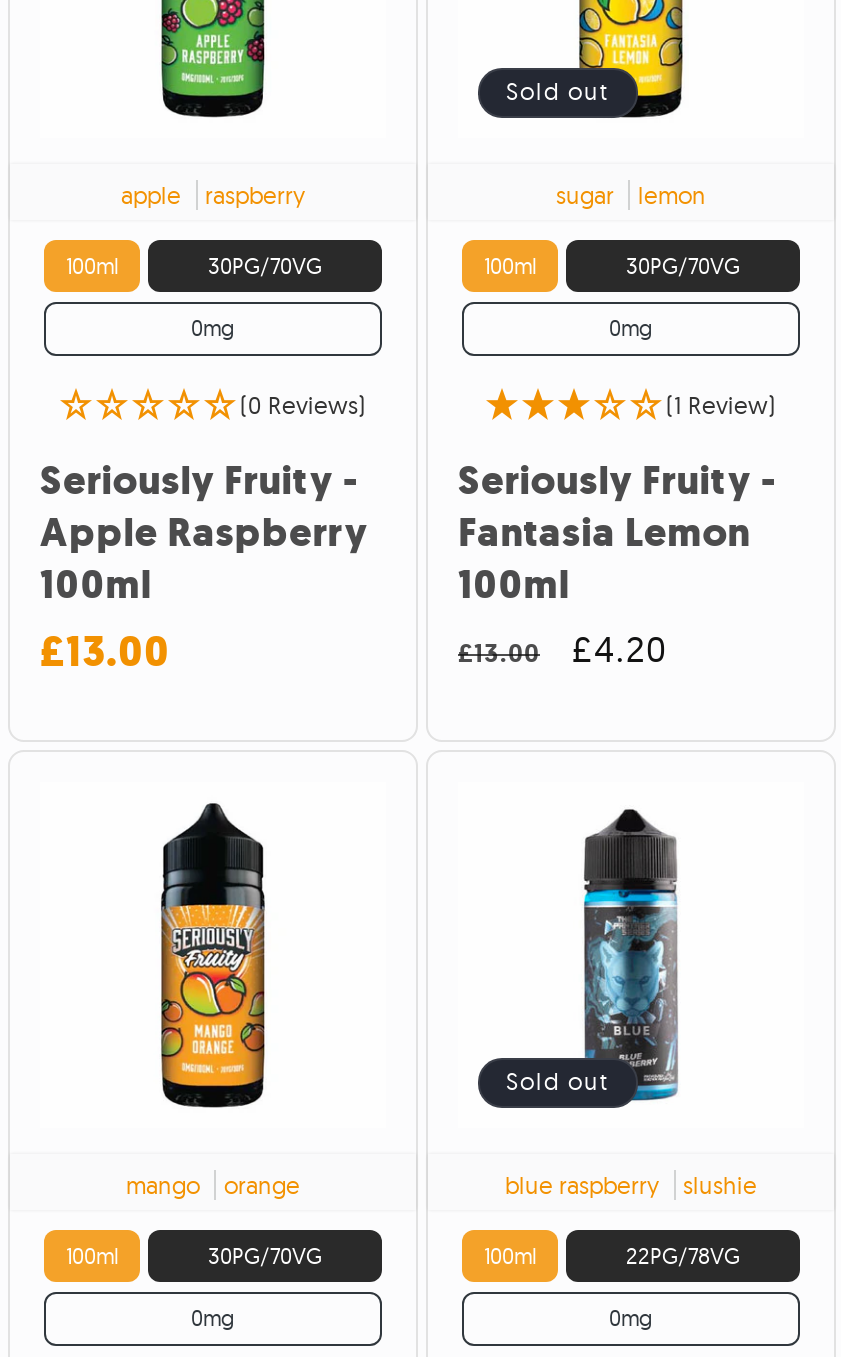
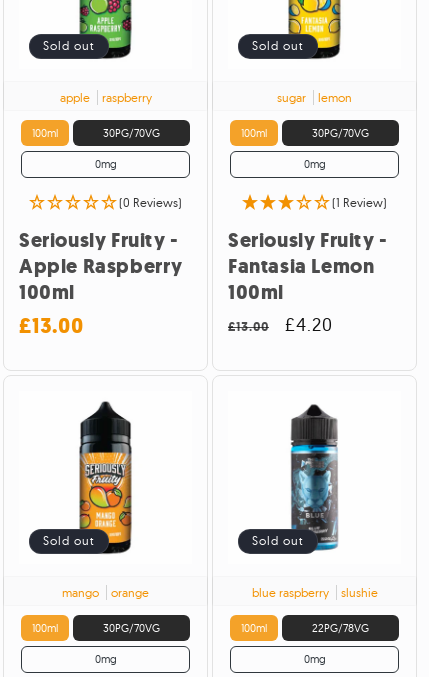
none -> [43,38,95,53] Sold out
none -> [43,533,95,548] Sold out

